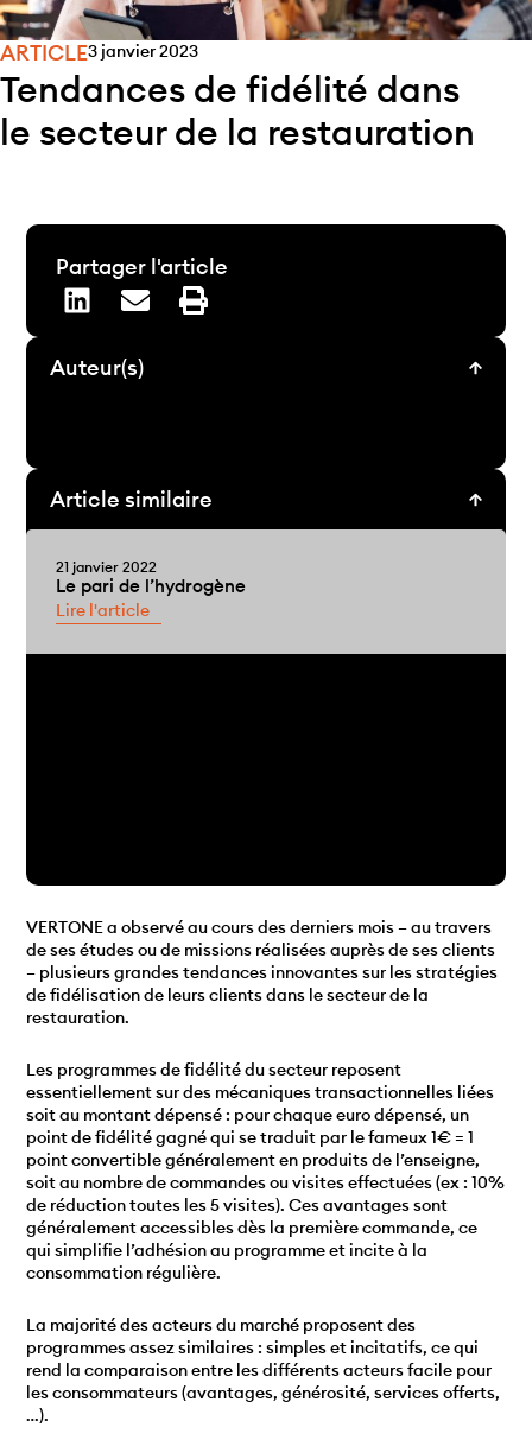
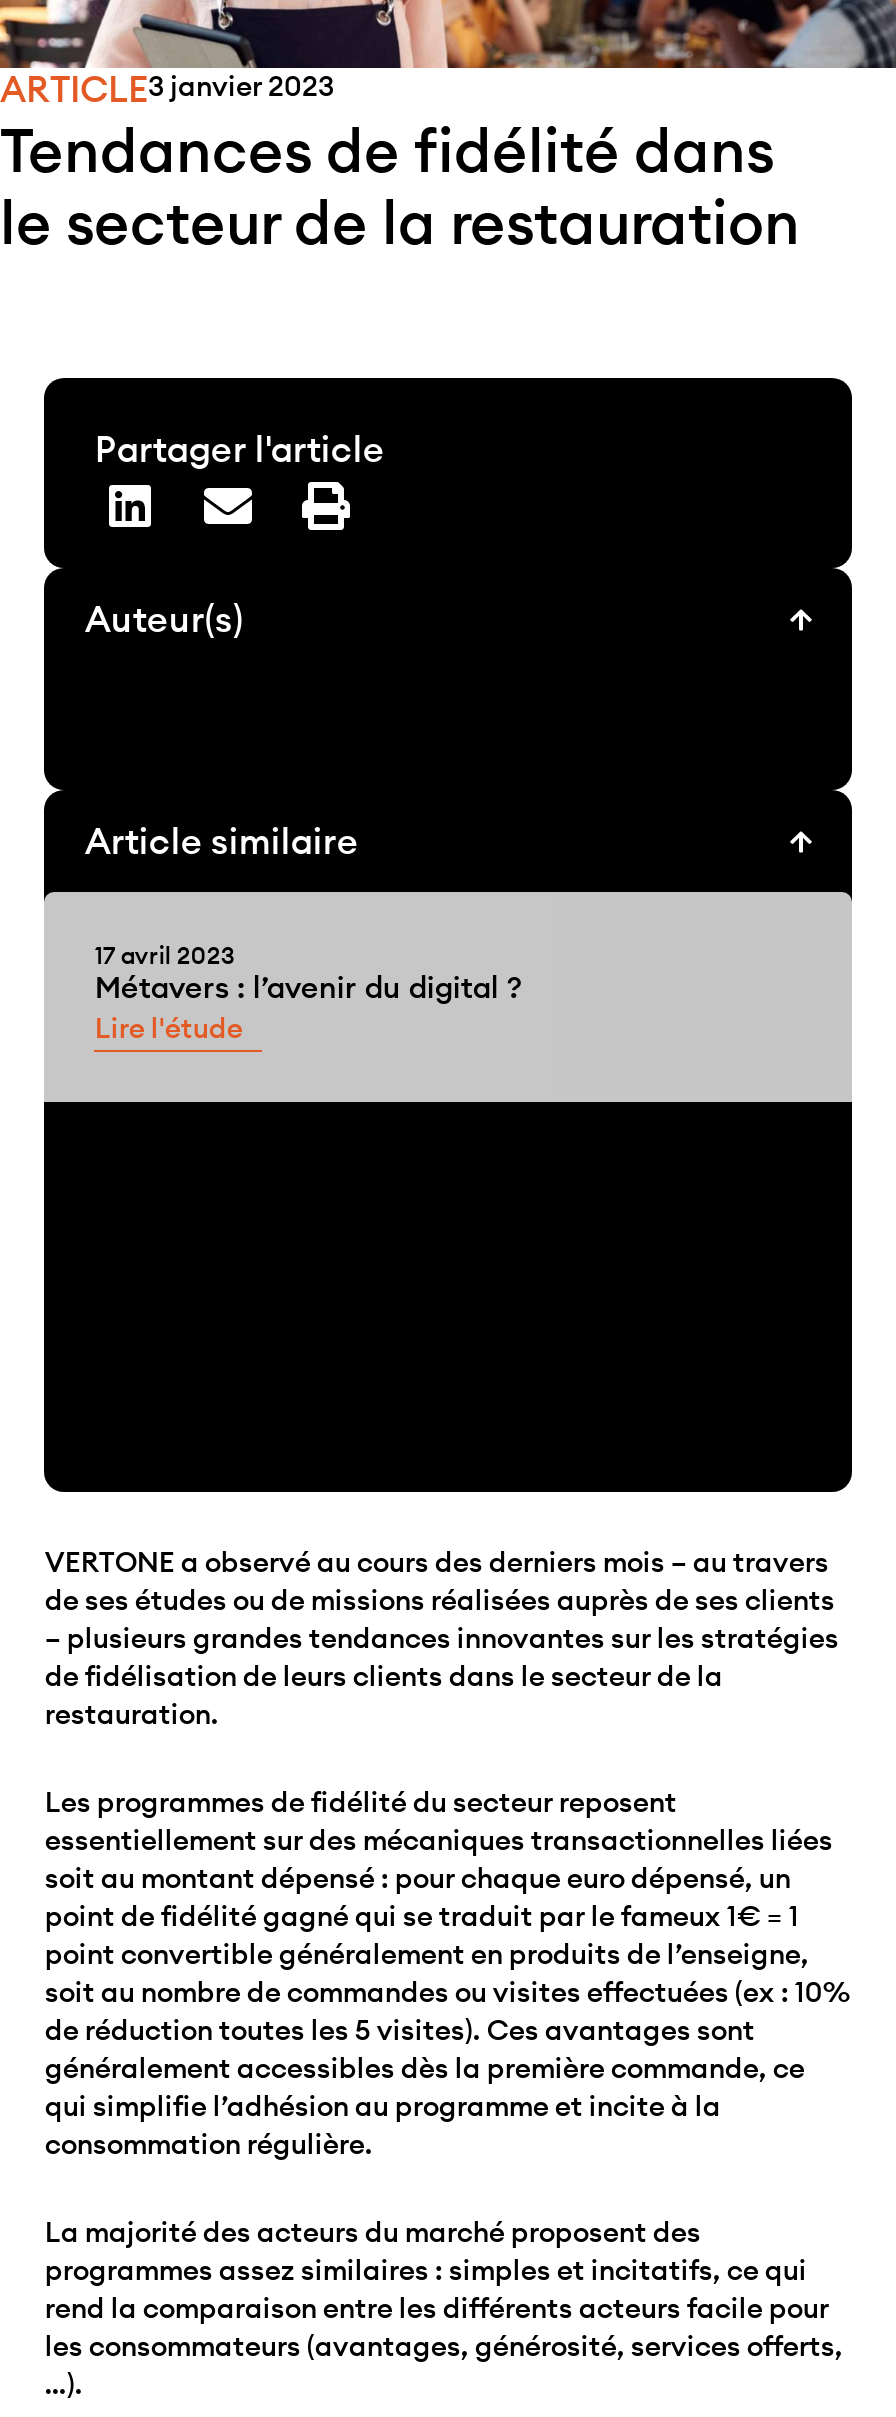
[56,558,246,621] 21 janvier 2022 | Le pari de l’hydrogène | Lire l'article -> [95,941,523,1047] 17 avril 2023 | Métavers : l’avenir du digital ? | Lire l'étude

